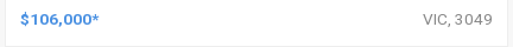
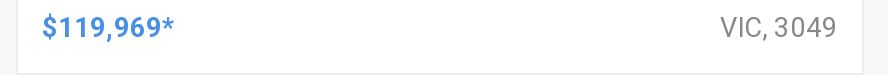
[20,9,99,28] $106,000* -> [42,11,174,43] $119,969*

